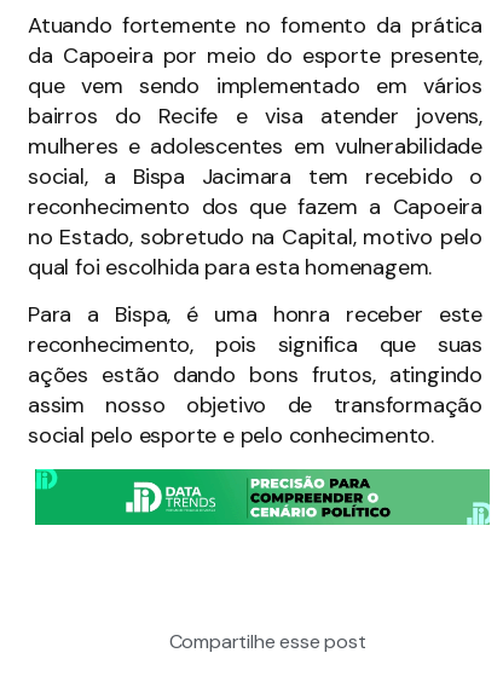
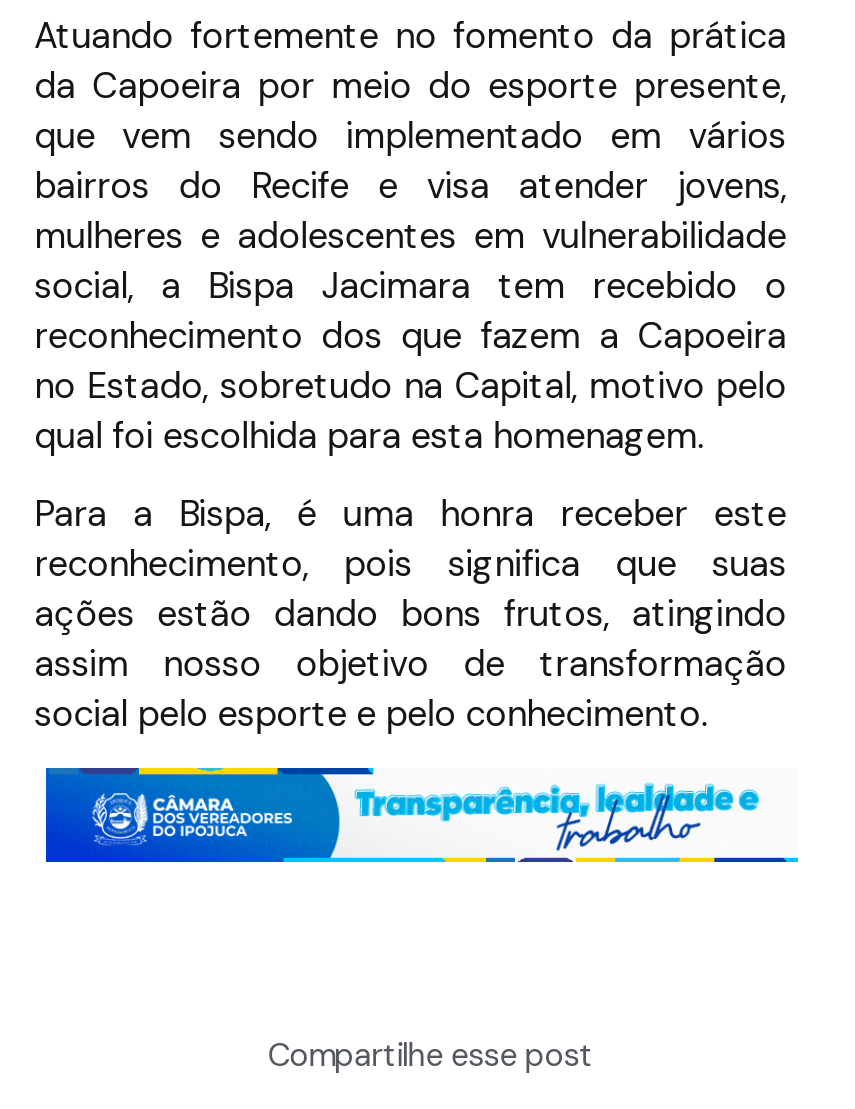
[34,468,491,526] [image] -> [44,766,798,864] [image]

